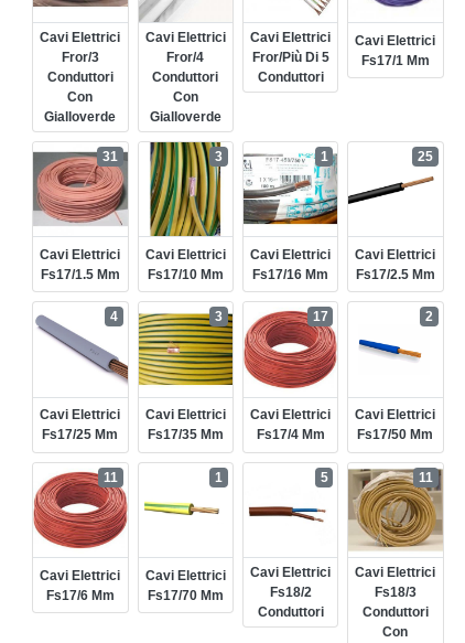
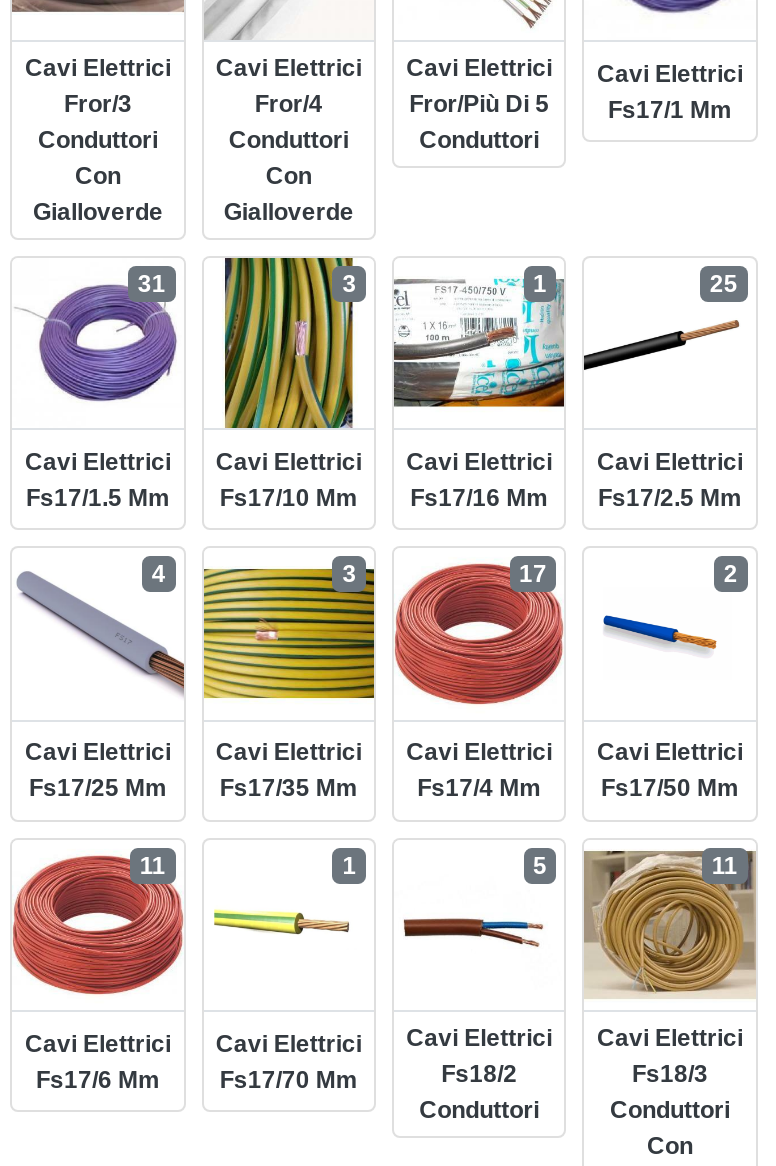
[32,151,129,226] [image] -> [12,276,184,408] [image]

